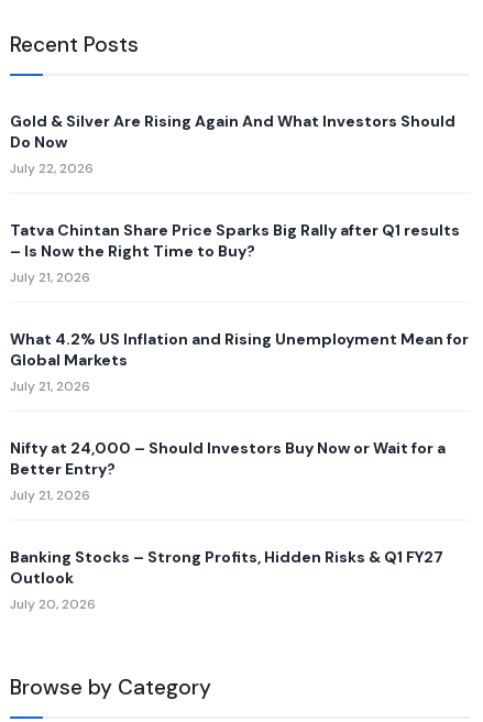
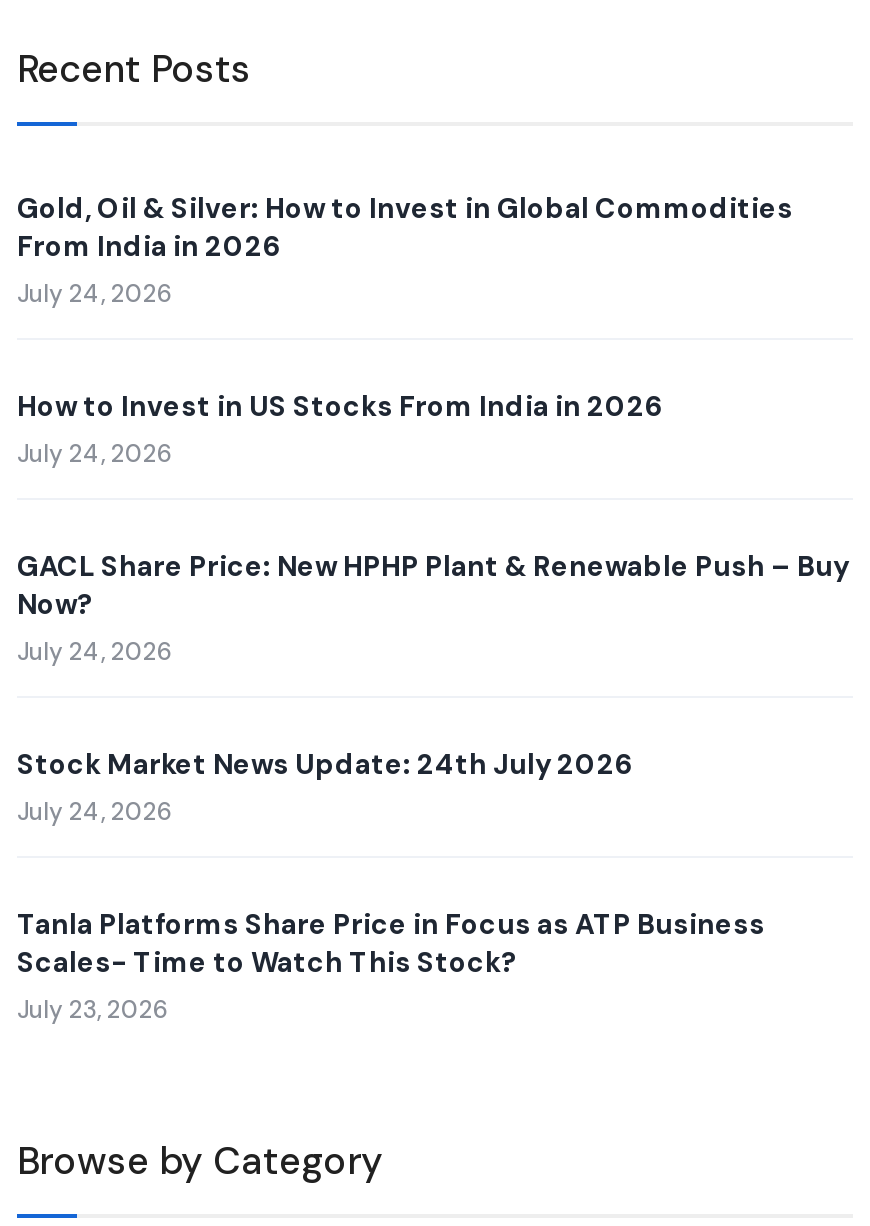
[10,111,455,178] Gold & Silver Are Rising Again And What Investors Should | Do Now | July 22, 2026 -> [17,191,793,311] Gold, Oil & Silver: How to Invest in Global Commodities | From India in 2026 | July 24, 2026
[10,220,460,286] Tatva Chintan Share Price Sparks Big Rally after Q1 results | – Is Now the Right Time to Buy? | July 21, 2026 -> [17,389,663,471] How to Invest in US Stocks From India in 2026 | July 24, 2026
[10,329,469,395] What 4.2% US Inflation and Rising Unemployment Mean for | Global Markets | July 21, 2026 -> [17,549,849,669] GACL Share Price: New HPHP Plant & Renewable Push – Buy | Now? | July 24, 2026
[10,438,446,504] Nifty at 24,000 – Should Investors Buy Now or Wait for a | Better Entry? | July 21, 2026 -> [17,747,633,829] Stock Market News Update: 24th July 2026 | July 24, 2026
[10,547,443,613] Banking Stocks – Strong Profits, Hidden Risks & Q1 FY27 | Outlook | July 20, 2026 -> [17,907,765,1027] Tanla Platforms Share Price in Focus as ATP Business | Scales- Time to Watch This Stock? | July 23, 2026

